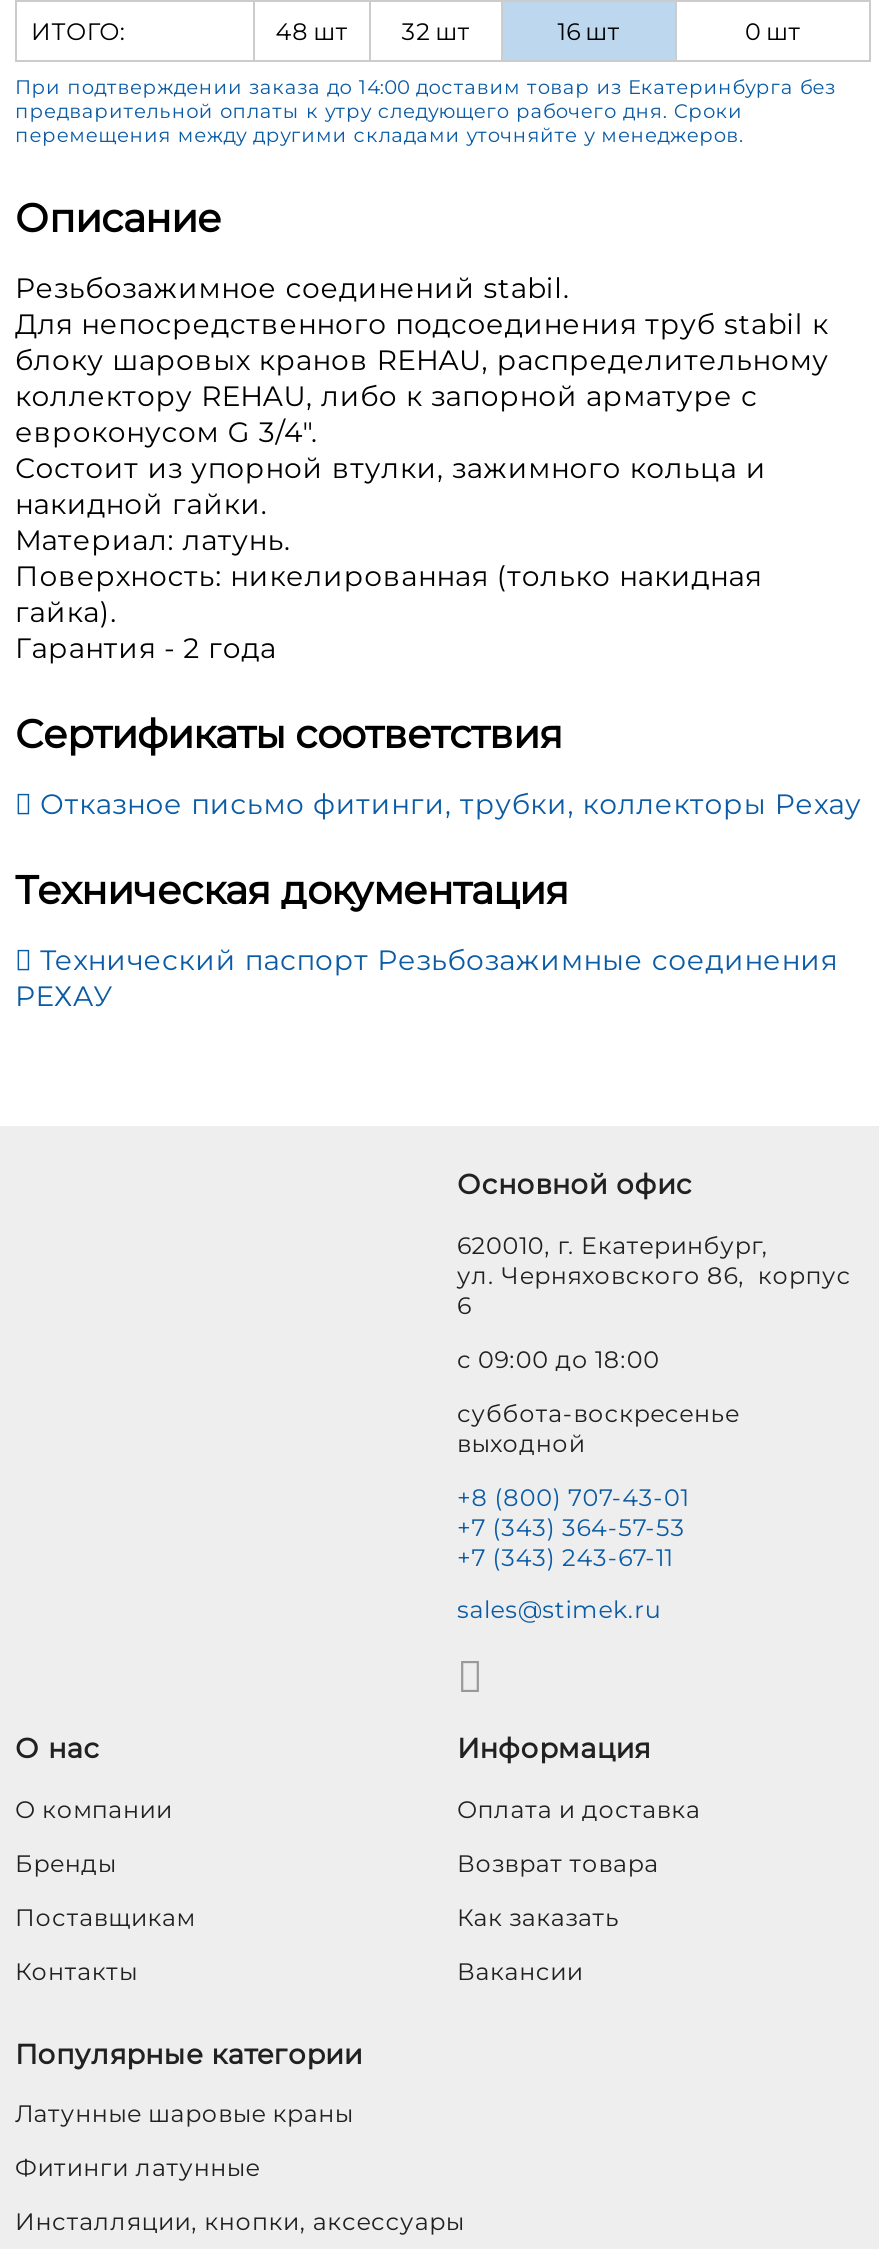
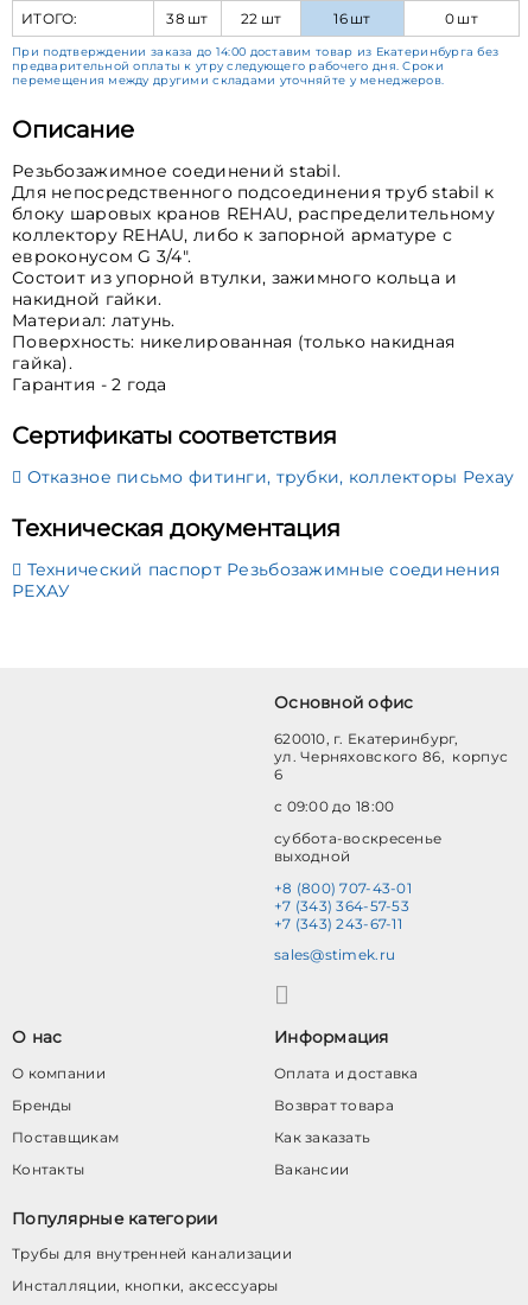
[276,17,348,47] 48 шт -> [166,10,208,28] 38 шт
[402,17,470,47] 32 шт -> [241,10,281,28] 22 шт
[15,2098,353,2182] Латунные шаровые краны | Фитинги латунные -> [12,1245,292,1263] Трубы для внутренней канализации

